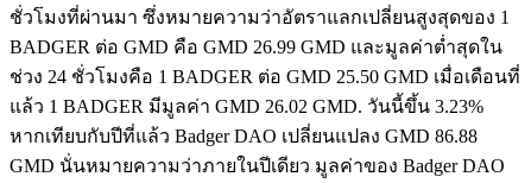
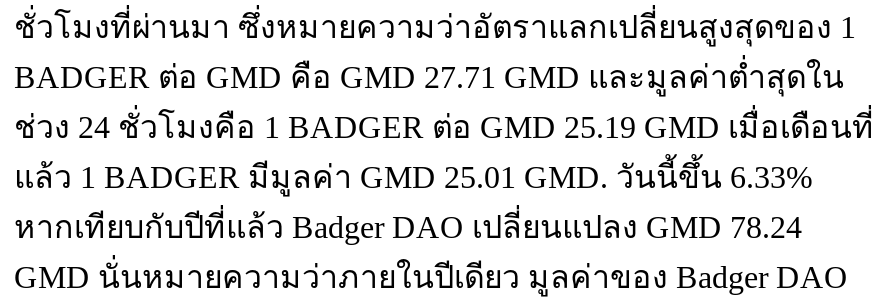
[10,36,502,57] BADGER ต่อ GMD คือ GMD 26.99 GMD และมูลค่าต่ำสุดใน -> [14,59,844,93] BADGER ต่อ GMD คือ GMD 27.71 GMD และมูลค่าต่ำสุดใน
[10,66,520,86] ช่วง 24 ชั่วโมงคือ 1 BADGER ต่อ GMD 25.50 GMD เมื่อเดือนที่ -> [14,109,874,143] ช่วง 24 ชั่วโมงคือ 1 BADGER ต่อ GMD 25.19 GMD เมื่อเดือนที่
[10,96,483,116] แล้ว 1 BADGER มีมูลค่า GMD 26.02 GMD. วันนี้ขึ้น 3.23% -> [14,159,812,193] แล้ว 1 BADGER มีมูลค่า GMD 25.01 GMD. วันนี้ขึ้น 6.33%
[10,126,478,146] หากเทียบกับปีที่แล้ว Badger DAO เปลี่ยนแปลง GMD 86.88 -> [14,209,802,243] หากเทียบกับปีที่แล้ว Badger DAO เปลี่ยนแปลง GMD 78.24

